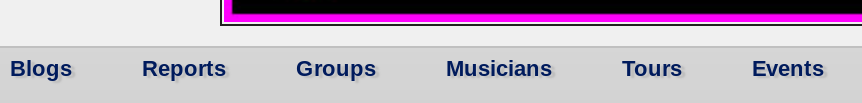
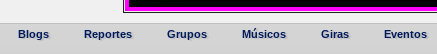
[142,56,824,80] Reports | Groups | Musicians | Tours | Events -> [84,28,427,40] Reportes | Grupos | Músicos | Giras | Eventos

